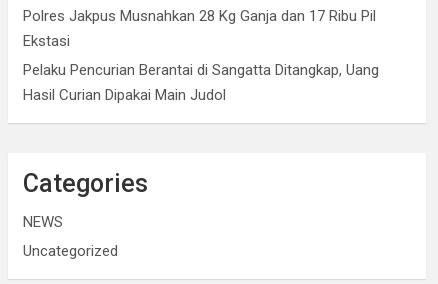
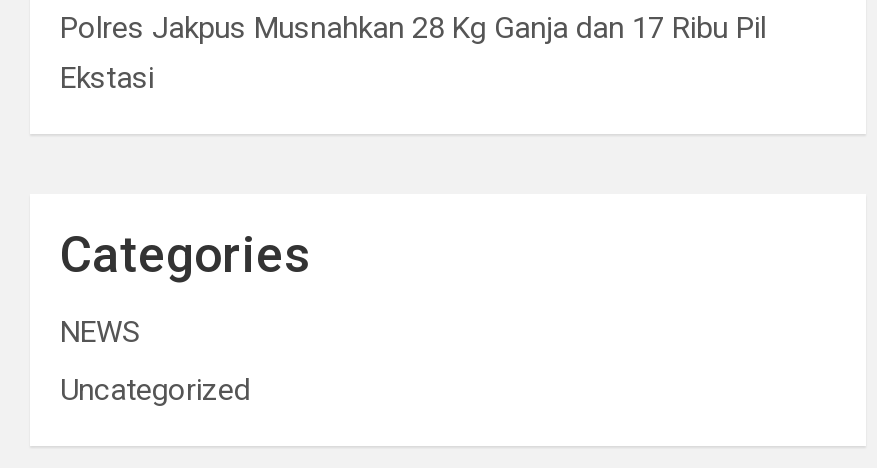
[23,61,379,104] Pelaku Pencurian Berantai di Sangatta Ditangkap, Uang | Hasil Curian Dipakai Main Judol -> none

